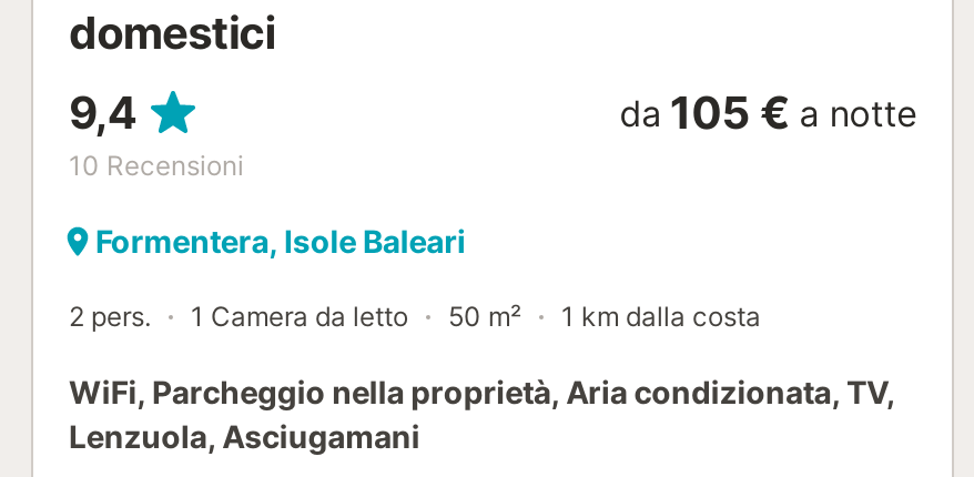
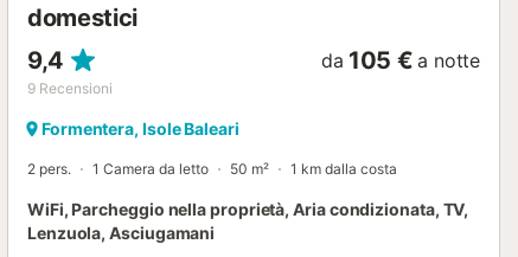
[69,149,244,182] 10 Recensioni -> [27,79,113,97] 9 Recensioni

